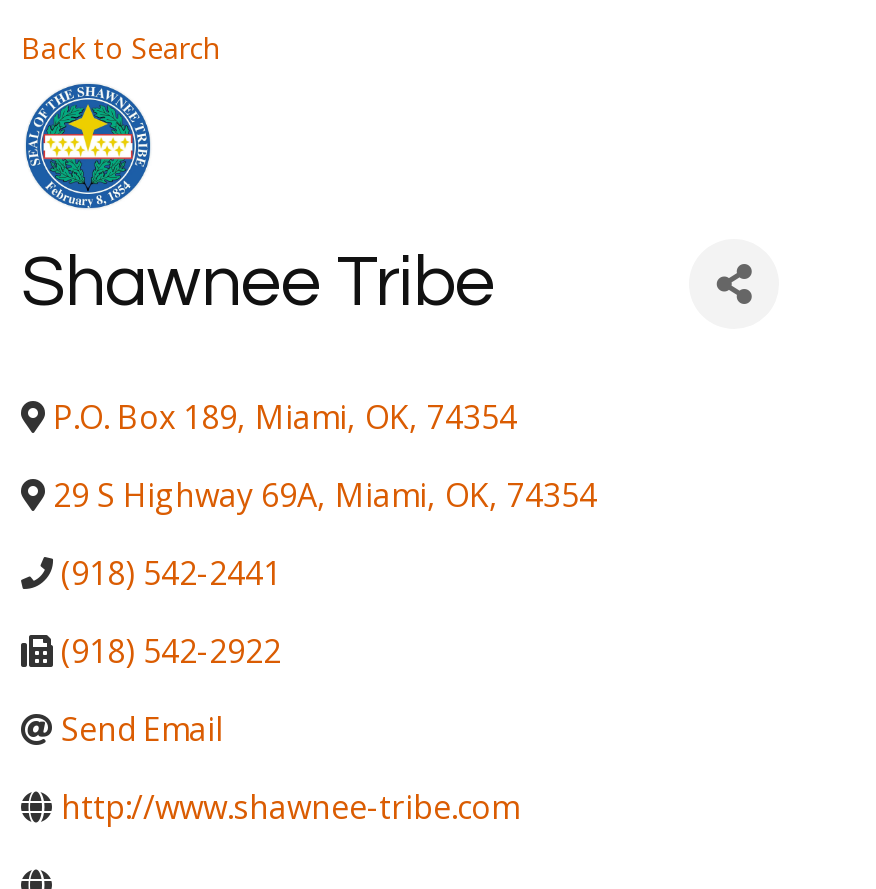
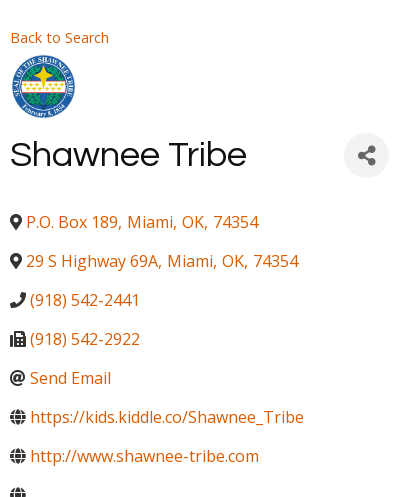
none -> [30,406,304,428] https://kids.kiddle.co/Shawnee_Tribe

